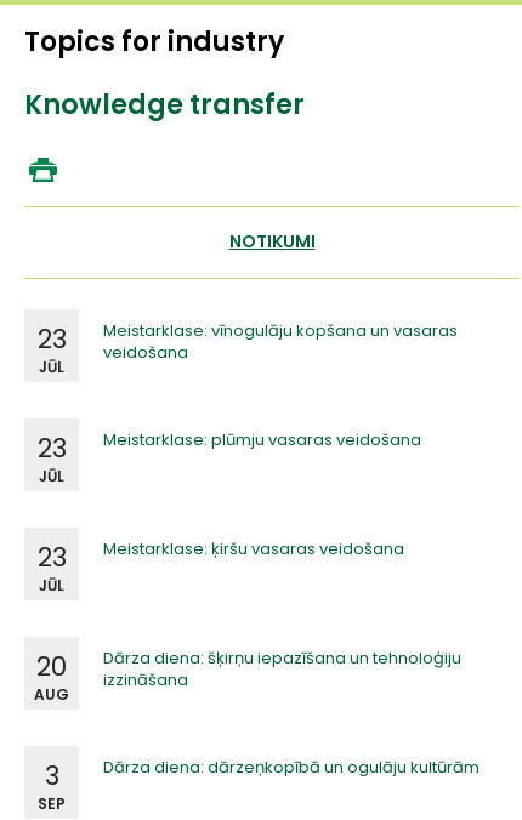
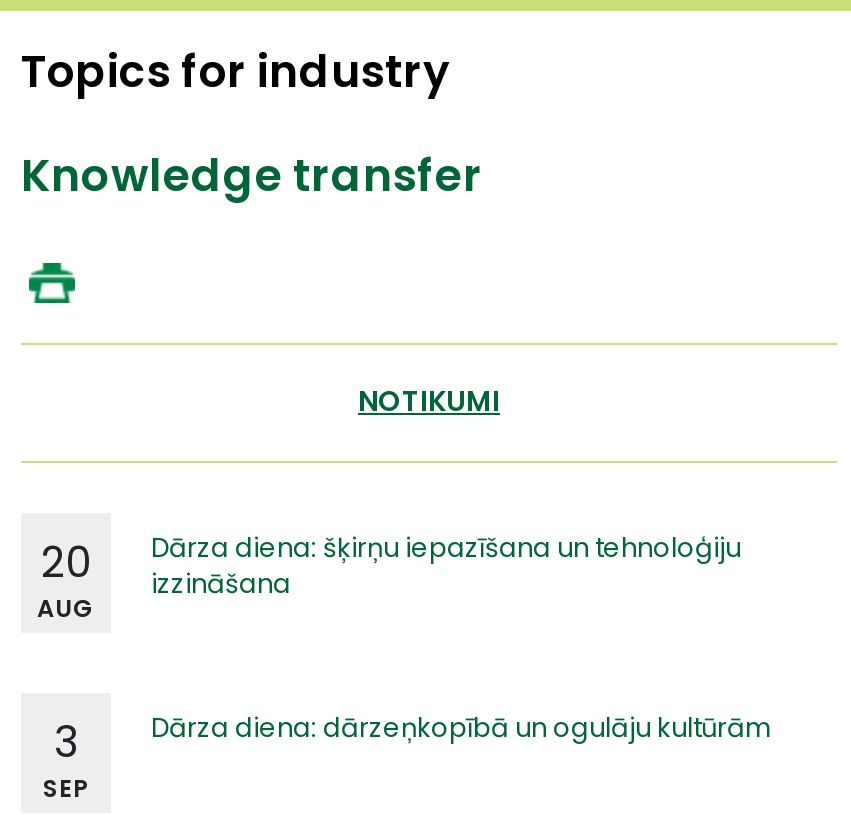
[37,319,458,596] Meistarklase: vīnogulāju kopšana un vasaras | veidošana | 23 | JŪL | Meistarklase: plūmju vasaras veidošana | 23 | JŪL | Meistarklase: ķiršu vasaras veidošana | 23 | JŪL -> none

